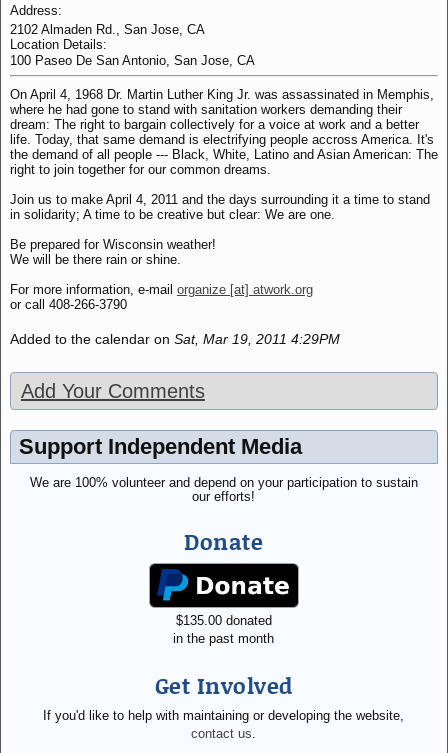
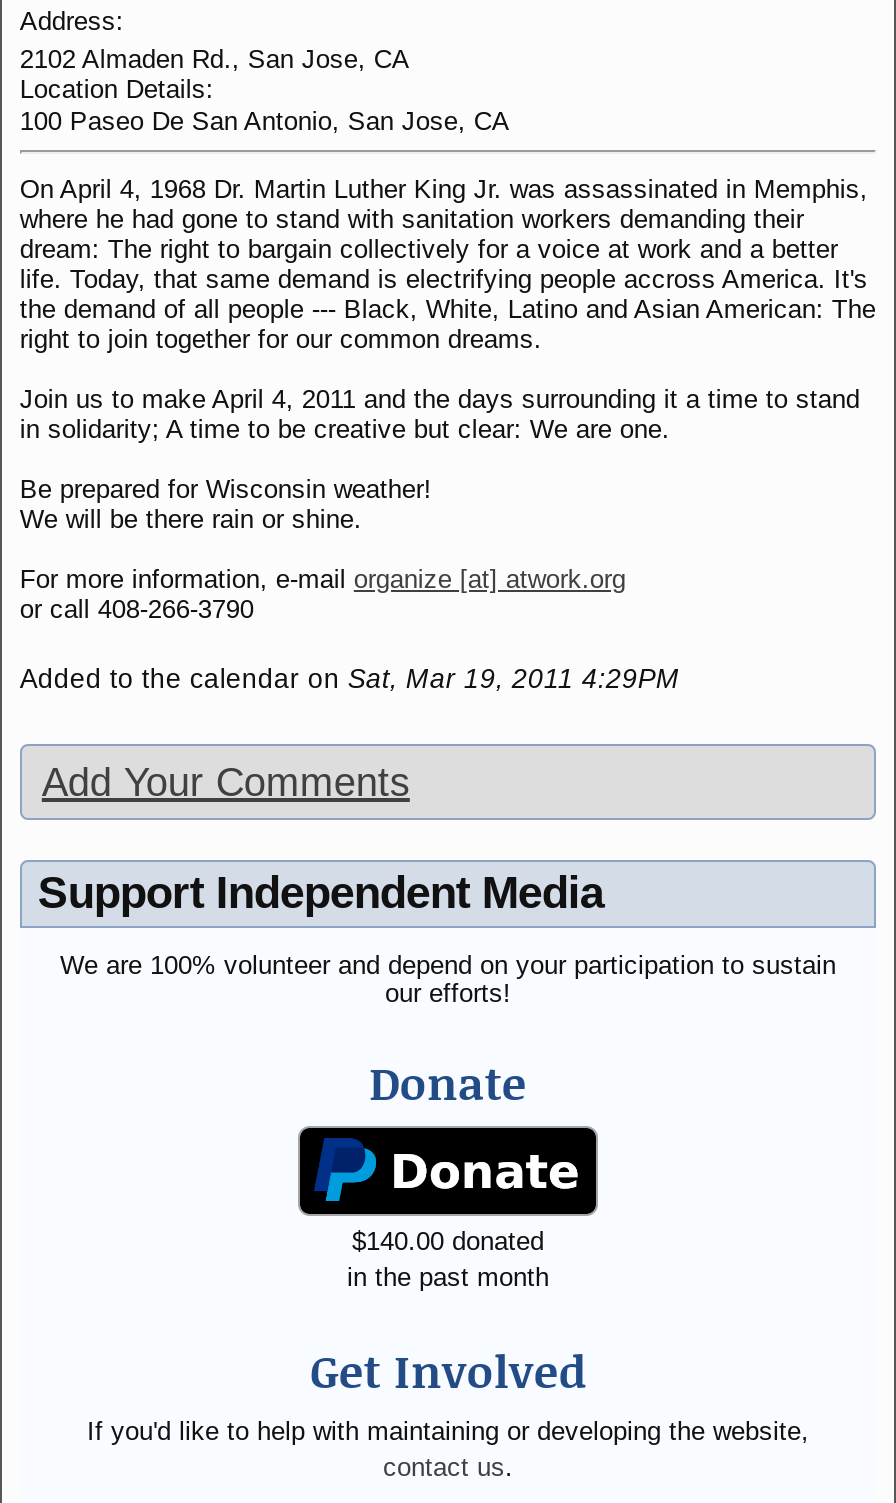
[176,613,272,628] $135.00 donated -> [352,1225,544,1255] $140.00 donated

